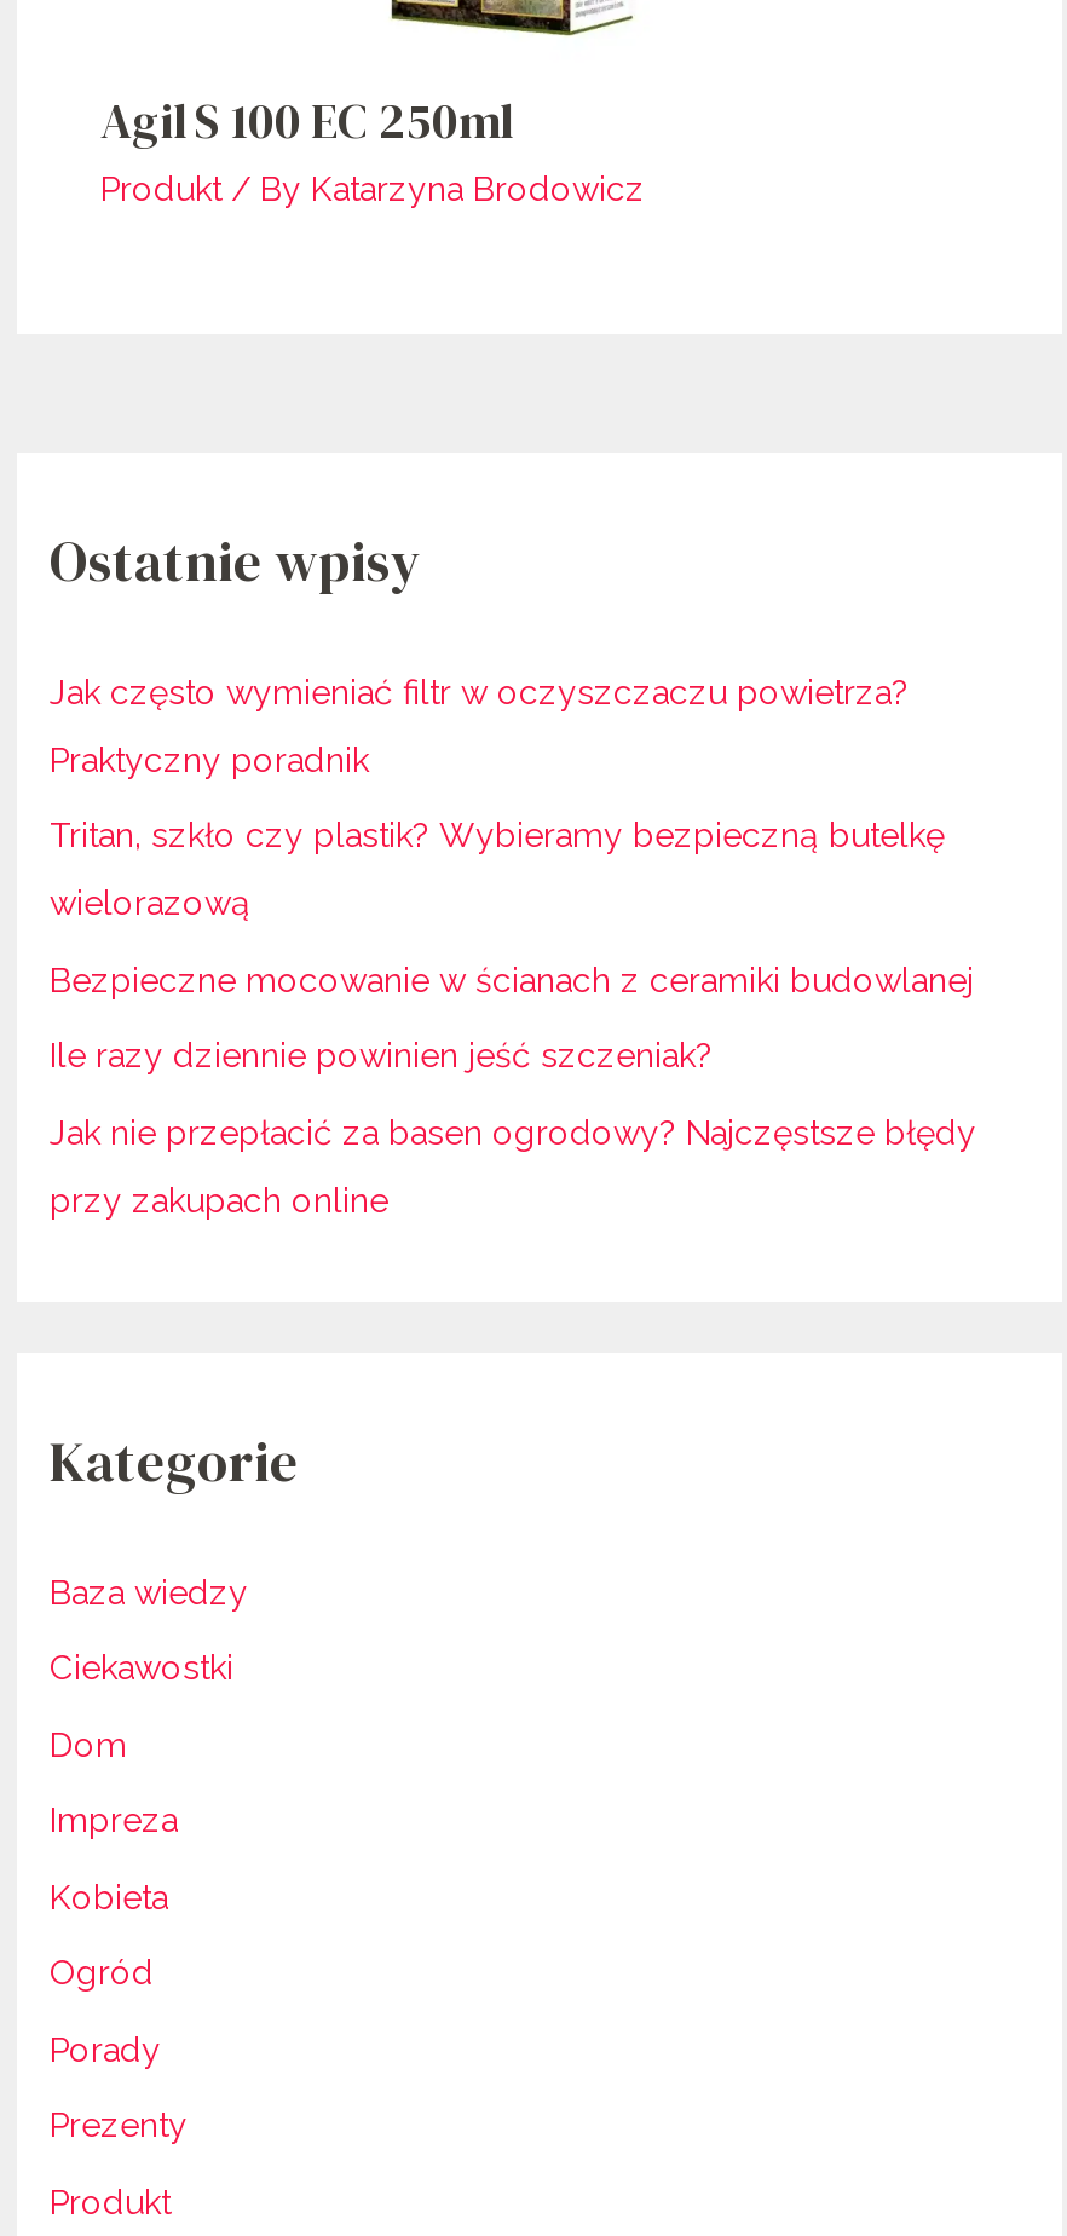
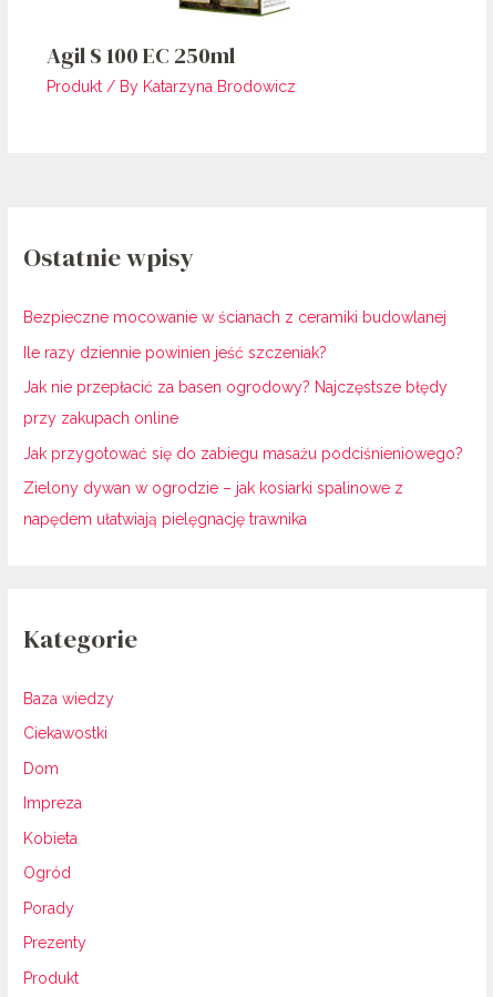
[50,673,945,923] Jak często wymieniać filtr w oczyszczaczu powietrza? | Praktyczny poradnik | Tritan, szkło czy plastik? Wybieramy bezpieczną butelkę | wielorazową -> none
moved [50,961,976,1220] -> [23,308,447,427]: Bezpieczne mocowanie w ścianach z ceramiki budowlanej | Ile razy dziennie powinien jeść szczeniak? | Jak nie przepłacić za basen ogrodowy? Najczęstsze błędy | przy zakupach online
none -> [23,444,463,528] Jak przygotować się do zabiegu masażu podciśnieniowego? | Zielony dywan w ogrodzie – jak kosiarki spalinowe z | napędem ułatwiają pielęgnację trawnika

